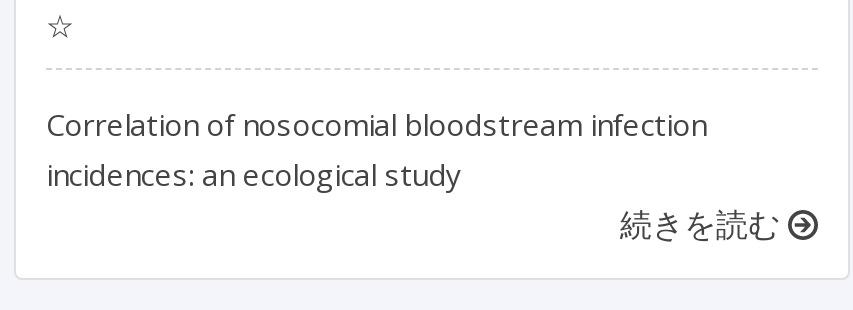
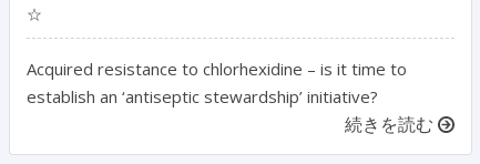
[46,105,706,195] Correlation of nosocomial bloodstream infection | incidences: an ecological study -> [27,58,407,108] Acquired resistance to chlorhexidine – is it time to | establish an ‘antiseptic stewardship’ initiative?

